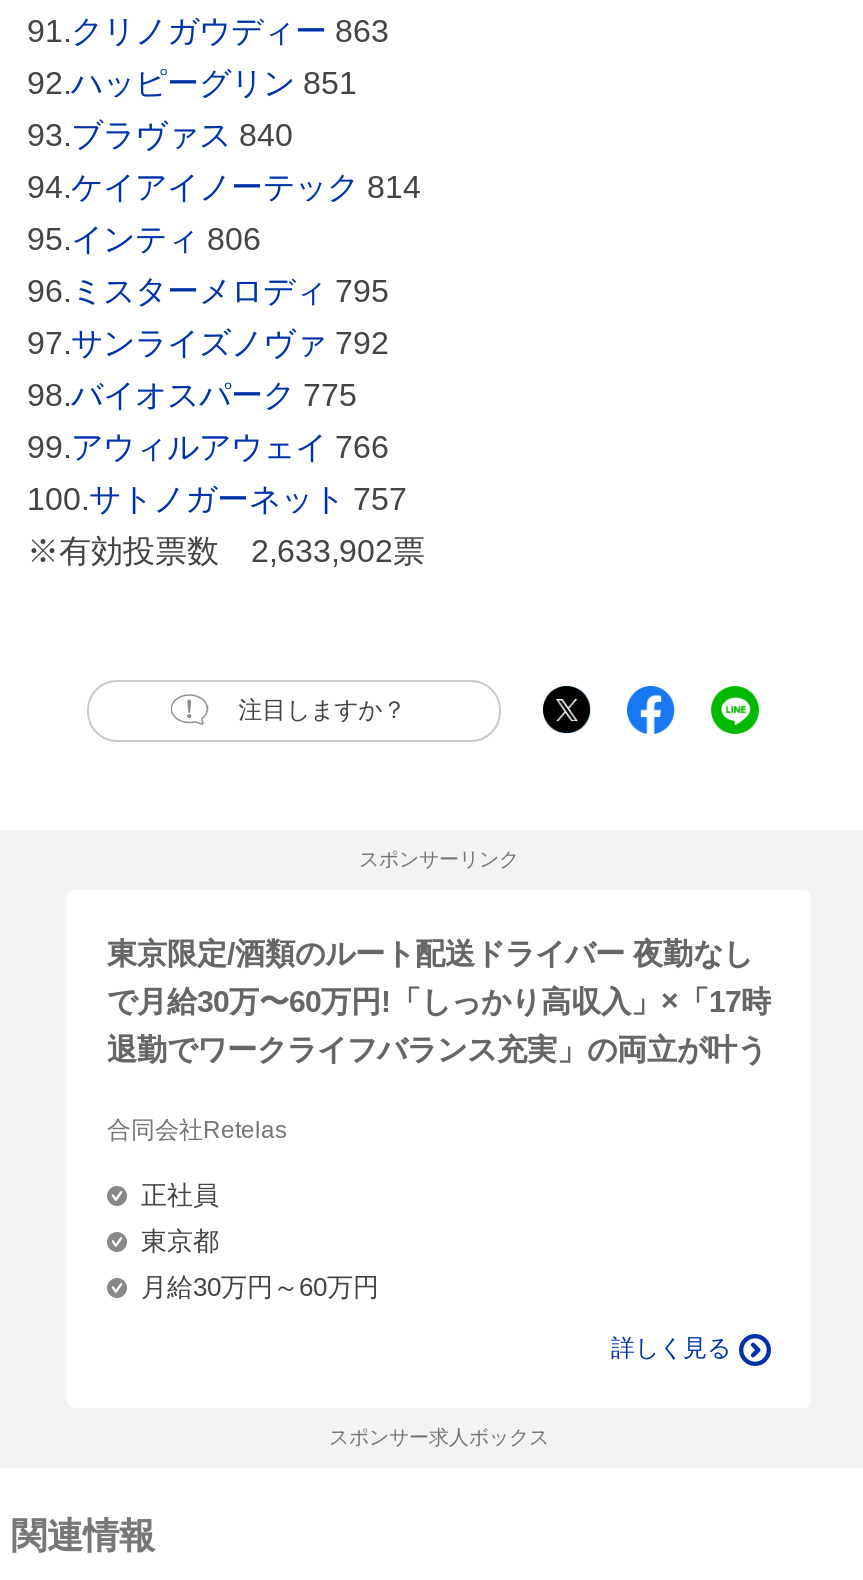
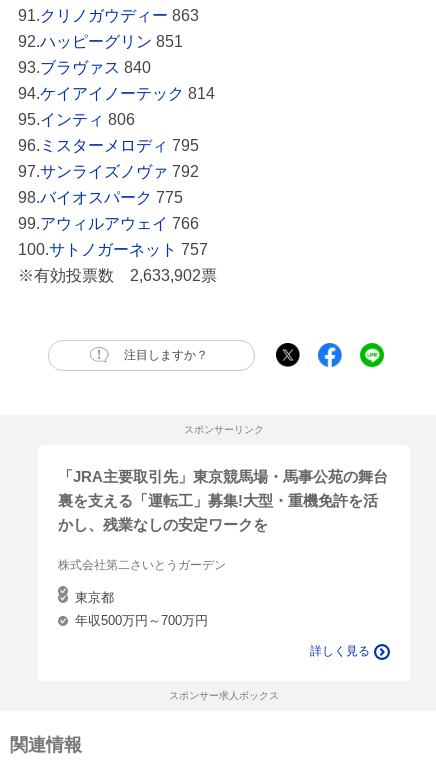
[107,935,771,1211] 東京限定/酒類のルート配送ドライバー 夜勤なし | で月給30万〜60万円!「しっかり高収入」×「17時 | 退勤でワークライフバランス充実」の両立が叶う | 合同会社Retelas | 正社員 -> [58,468,388,572] 「JRA主要取引先」東京競馬場・馬事公苑の舞台 | 裏を支える「運転工」募集!大型・重機免許を活 | かし、残業なしの安定ワークを | 株式会社第二さいとうガーデン
[141,1273,379,1303] 月給30万円～60万円 -> [75,613,208,628] 年収500万円～700万円

